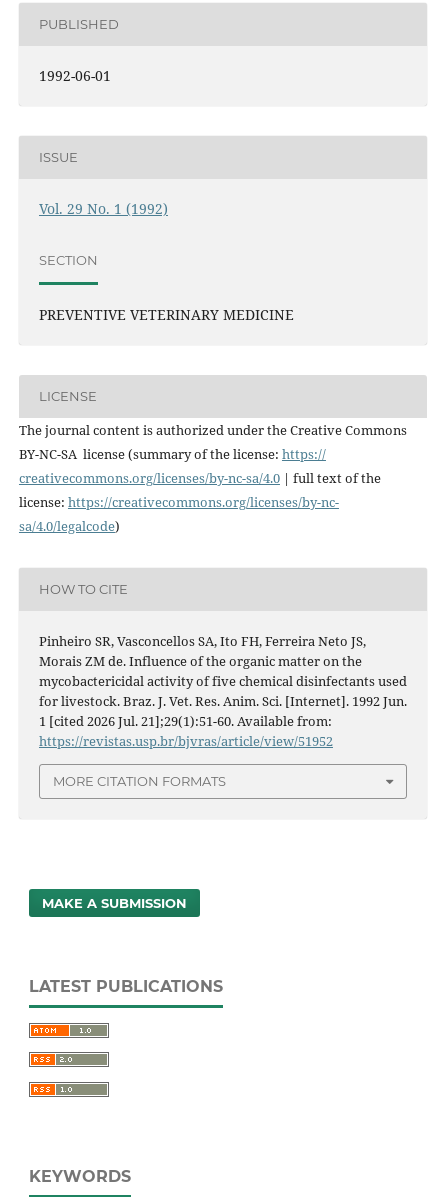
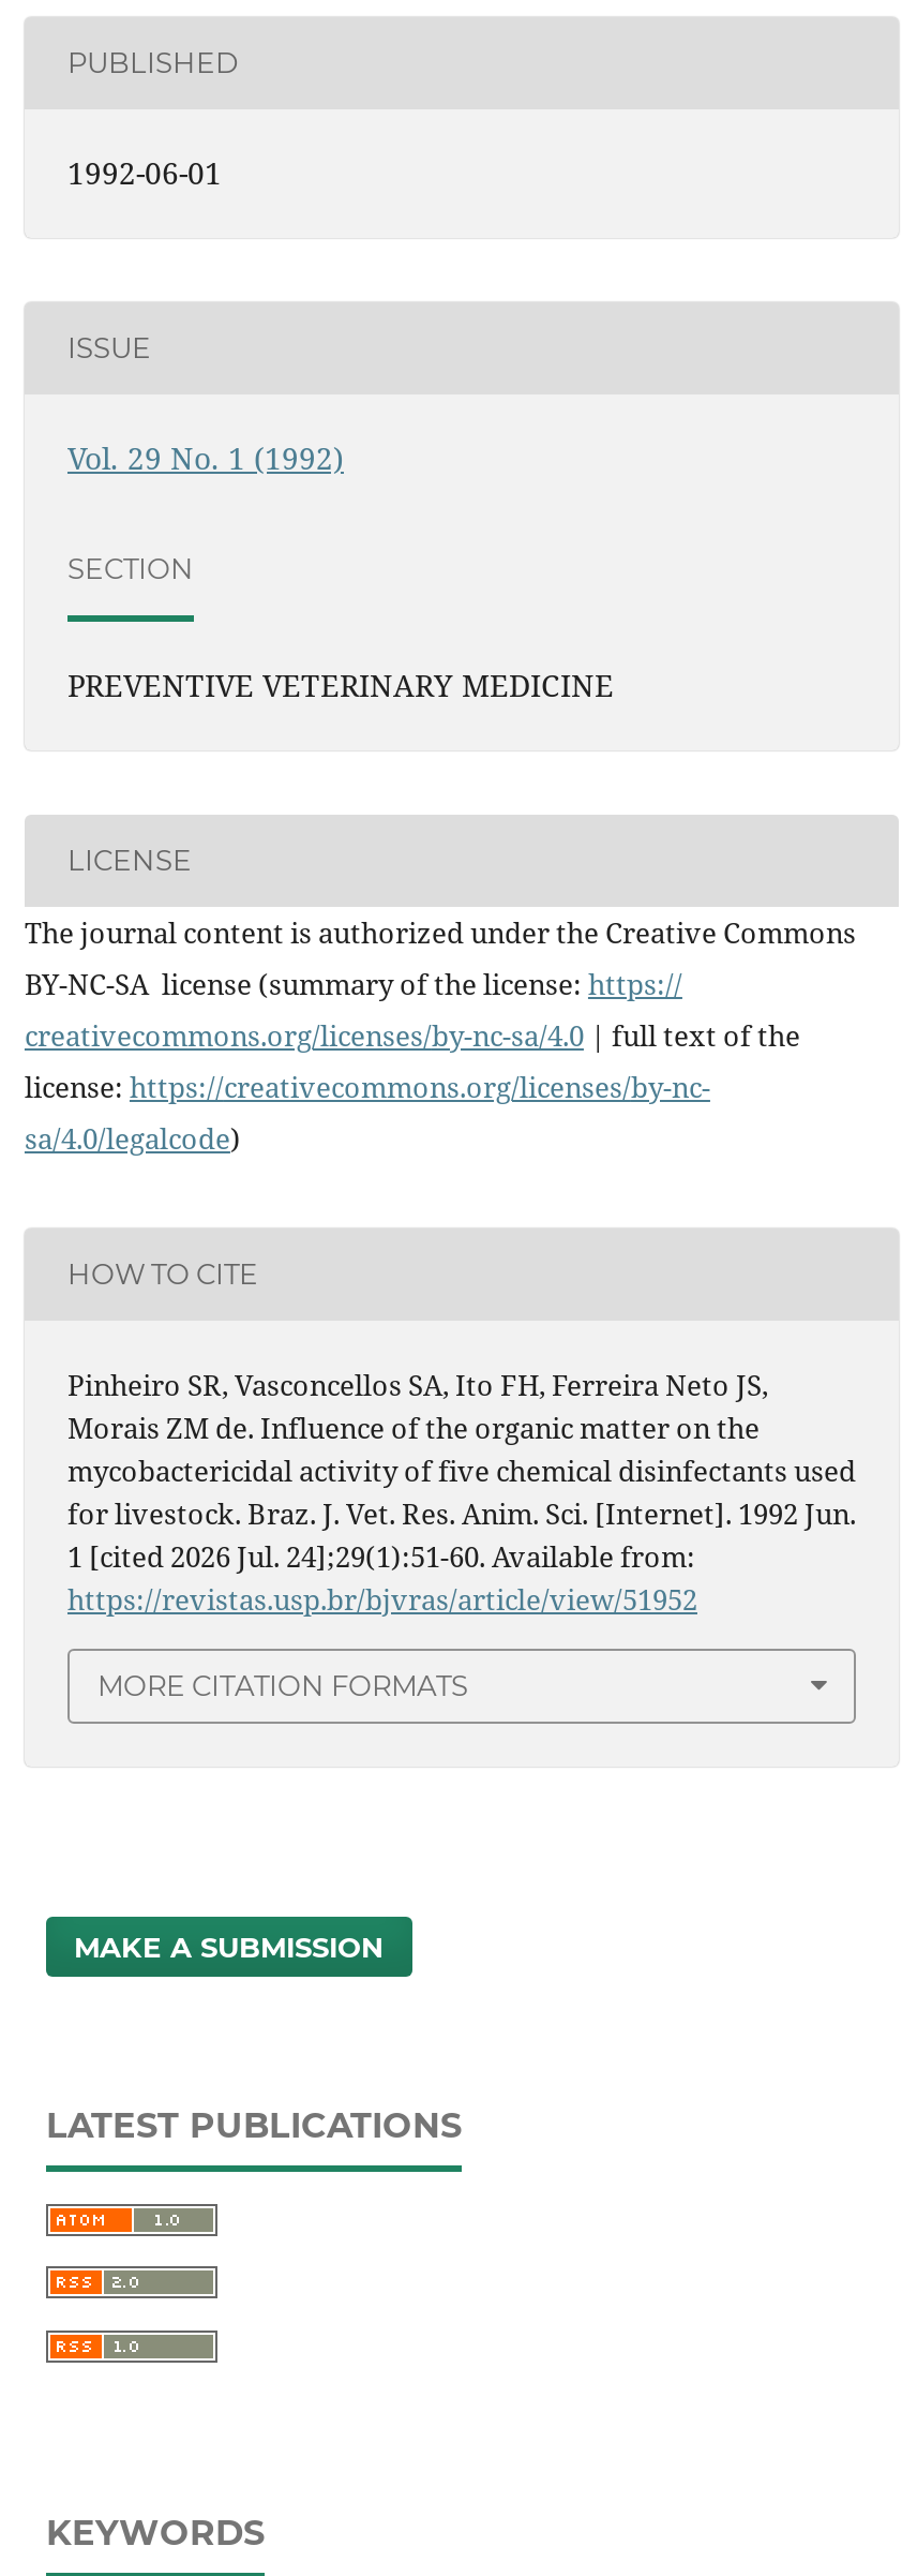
[39,712,332,730] 1 [cited 2026 Jul. 21];29(1):51-60. Available from: -> [67,1537,695,1576] 1 [cited 2026 Jul. 24];29(1):51-60. Available from:

